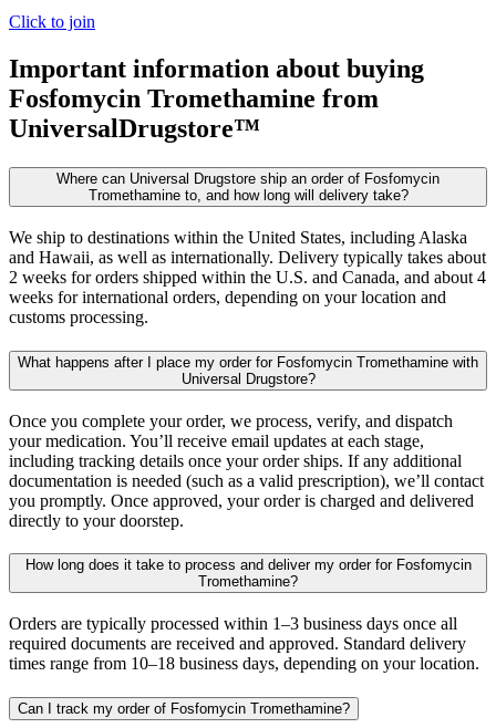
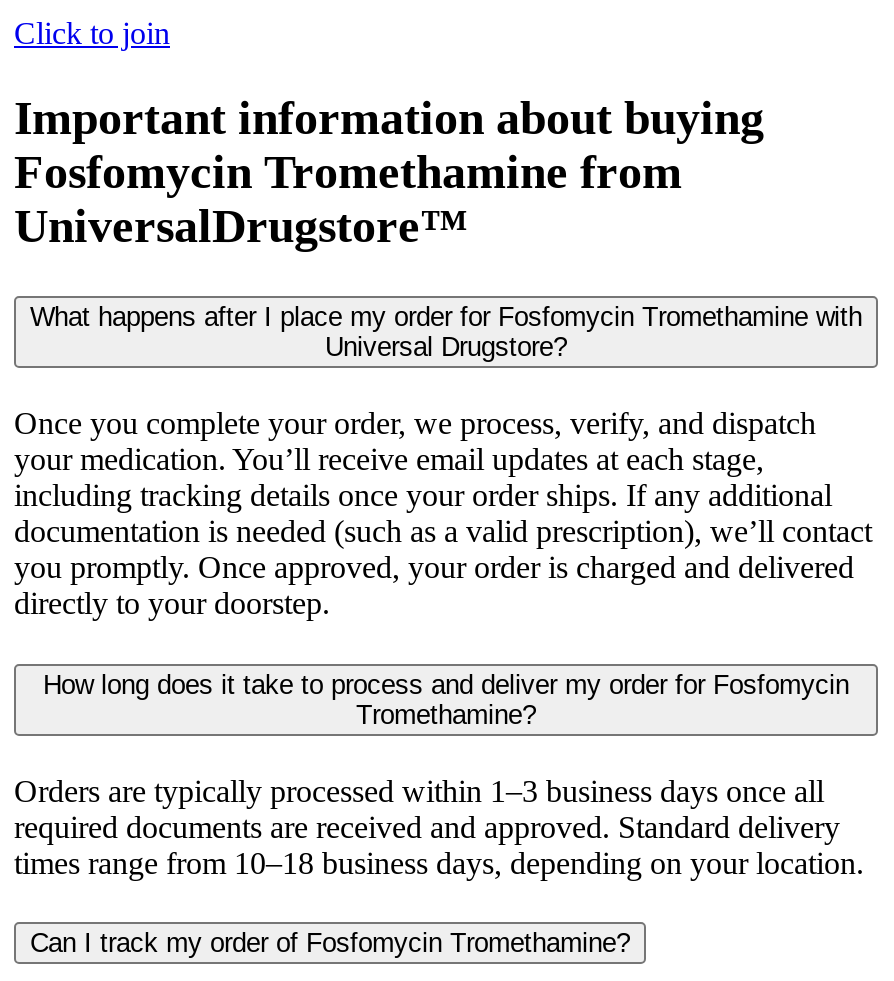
[9,171,486,327] Where can Universal Drugstore ship an order of Fosfomycin | Tromethamine to, and how long will delivery take? | We ship to destinations within the United States, including Alaska | and Hawaii, as well as internationally. Delivery typically takes about | 2 weeks for orders shipped within the U.S. and Canada, and about 4 | weeks for international orders, depending on your location and | customs processing. -> none

